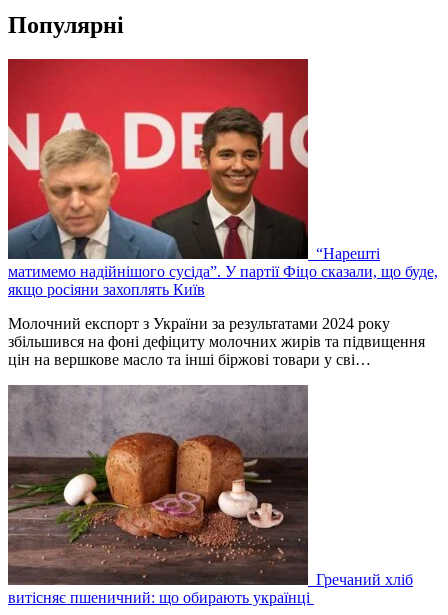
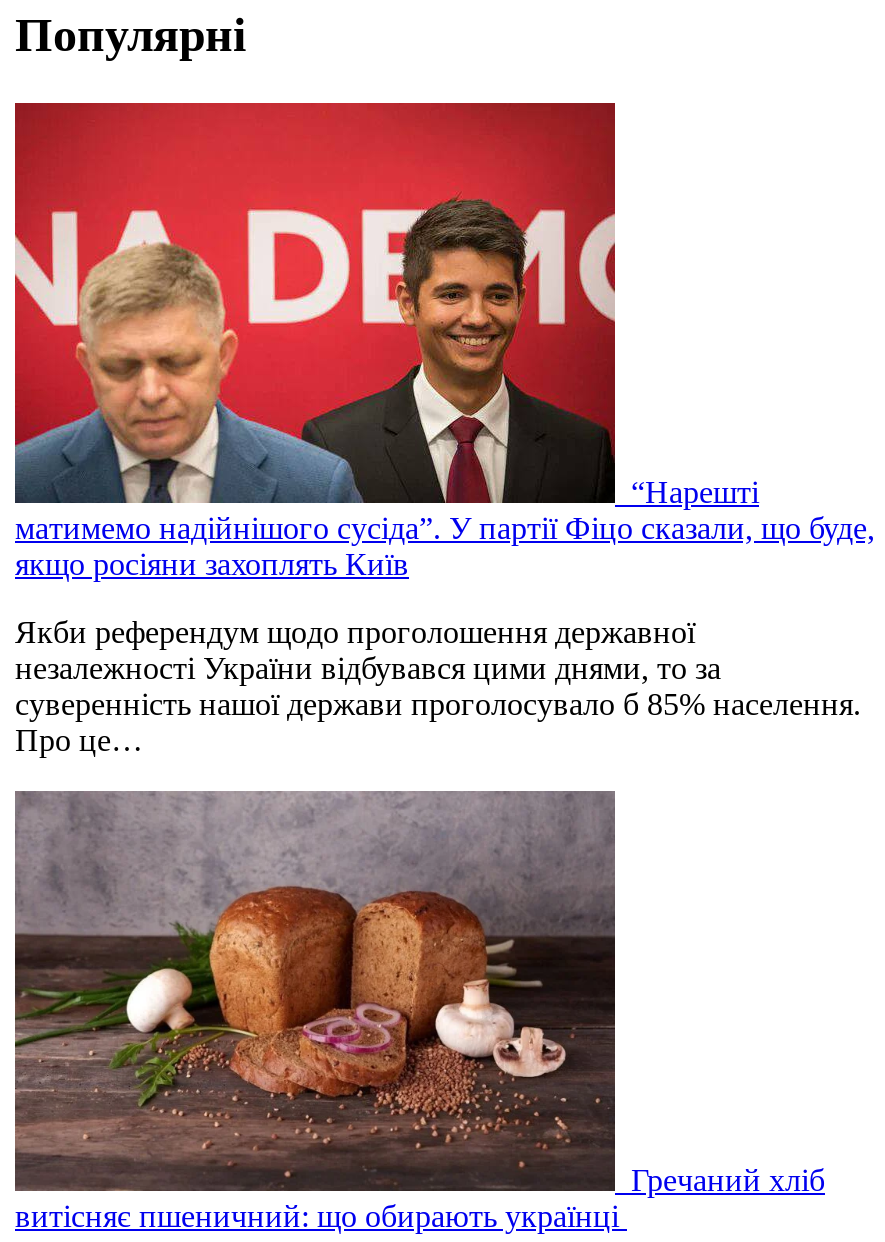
[8,315,425,368] Молочний експорт з України за результатами 2024 року | збільшився на фоні дефіциту молочних жирів та підвищення | цін на вершкове масло та інші біржові товари у сві… -> [15,615,861,757] Якби референдум щодо проголошення державної | незалежності України відбувався цими днями, то за | суверенність нашої держави проголосувало б 85% населення. | Про це…

